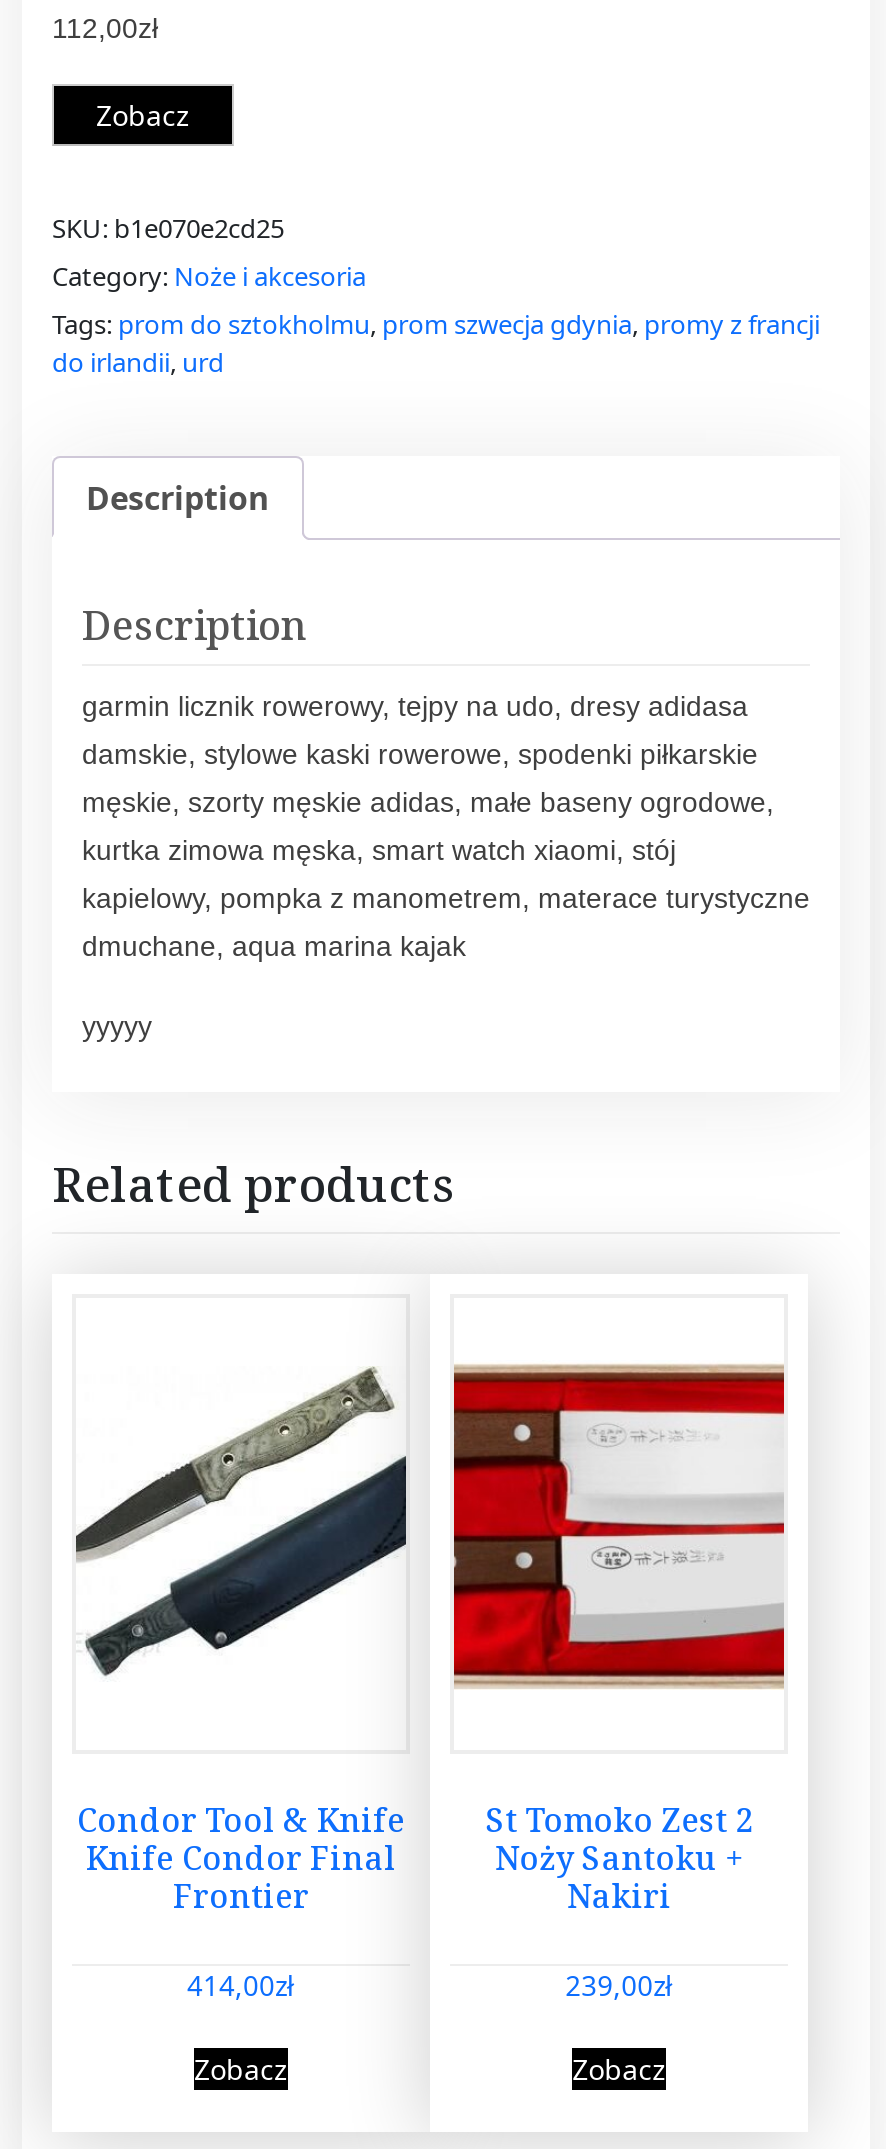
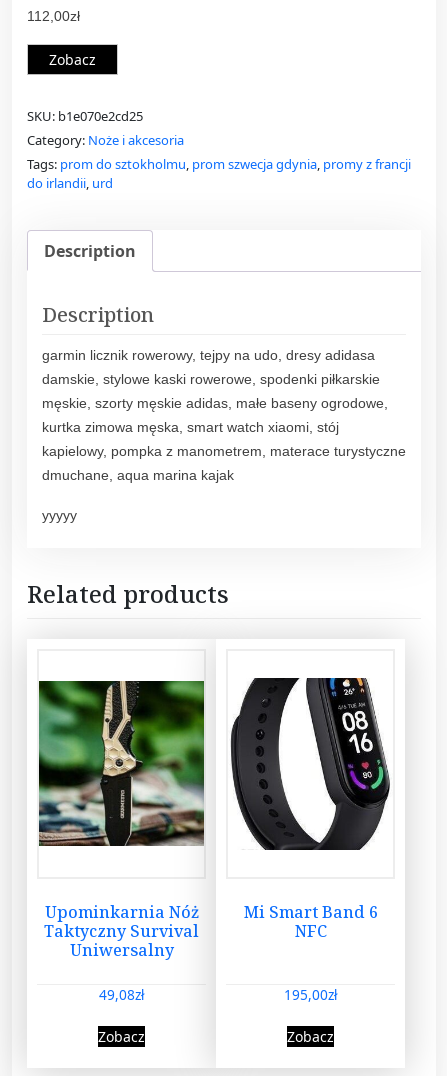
[76,1359,408,1689] [image] -> [38,680,205,847] [image]
[452,1353,786,1697] [image] -> [228,677,393,851] [image]
[77,1799,405,1919] Condor Tool & Knife | Knife Condor Final | Frontier -> [44,901,199,961] Upominkarnia Nóż | Taktyczny Survival | Uniwersalny
[485,1799,753,1919] St Tomoko Zest 2 | Noży Santoku + | Nakiri -> [244,901,378,942] Mi Smart Band 6 | NFC
[187,1967,295,2005] 414,00zł -> [98,985,144,1004] 49,08zł
[565,1967,673,2005] 239,00zł -> [284,985,338,1004] 195,00zł

